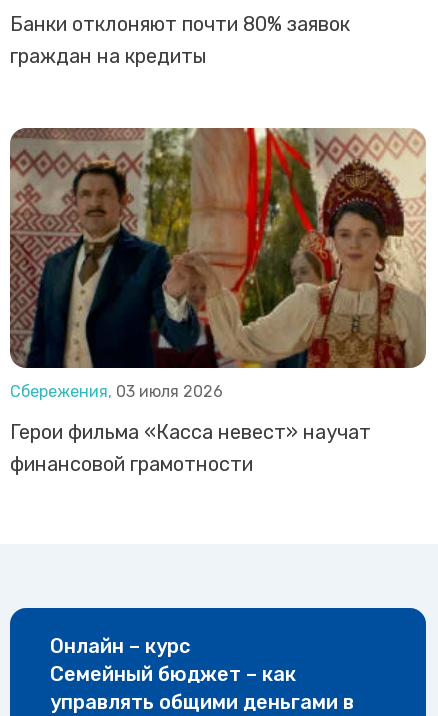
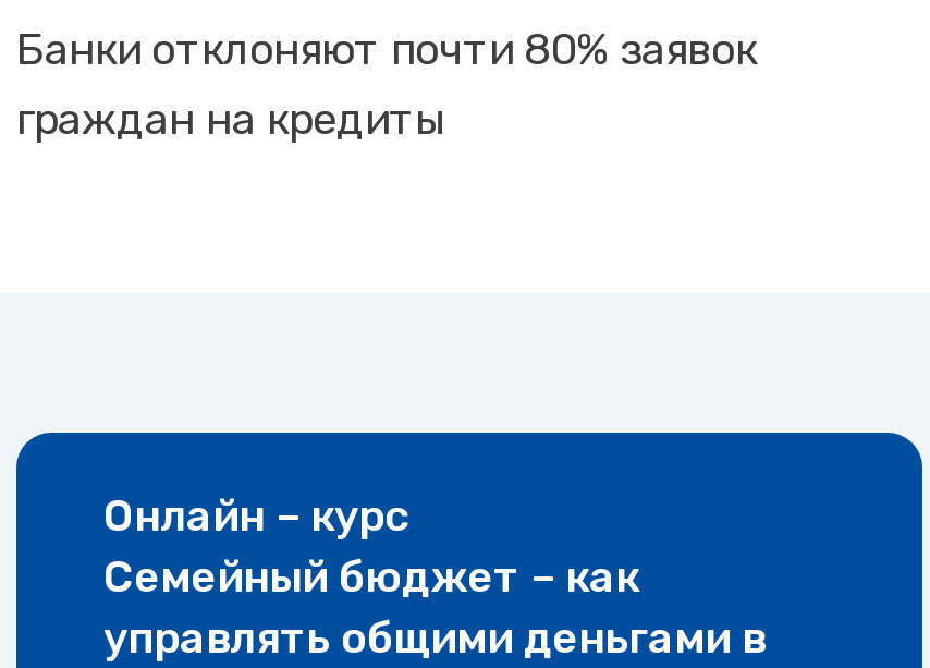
[9,127,427,476] [image] | Сбережения, 03 июля 2026 | Герои фильма «Касса невест» научат | финансовой грамотности -> none

